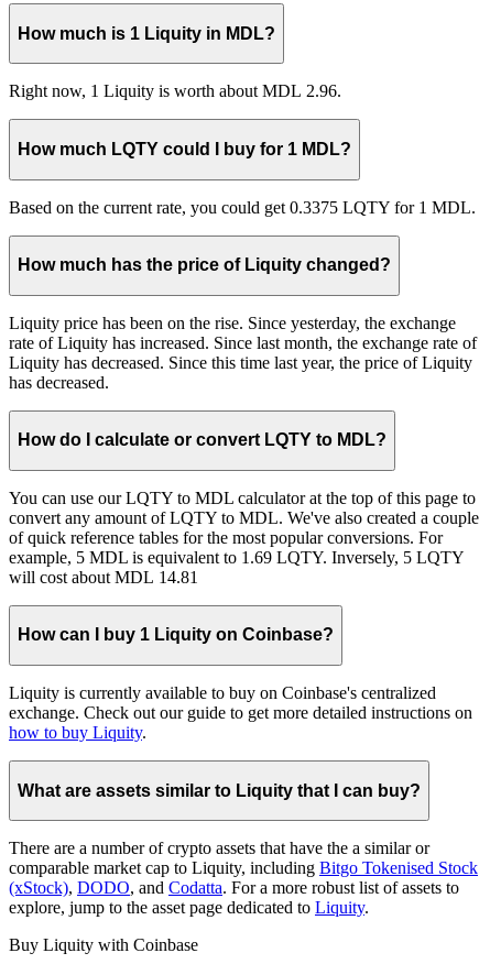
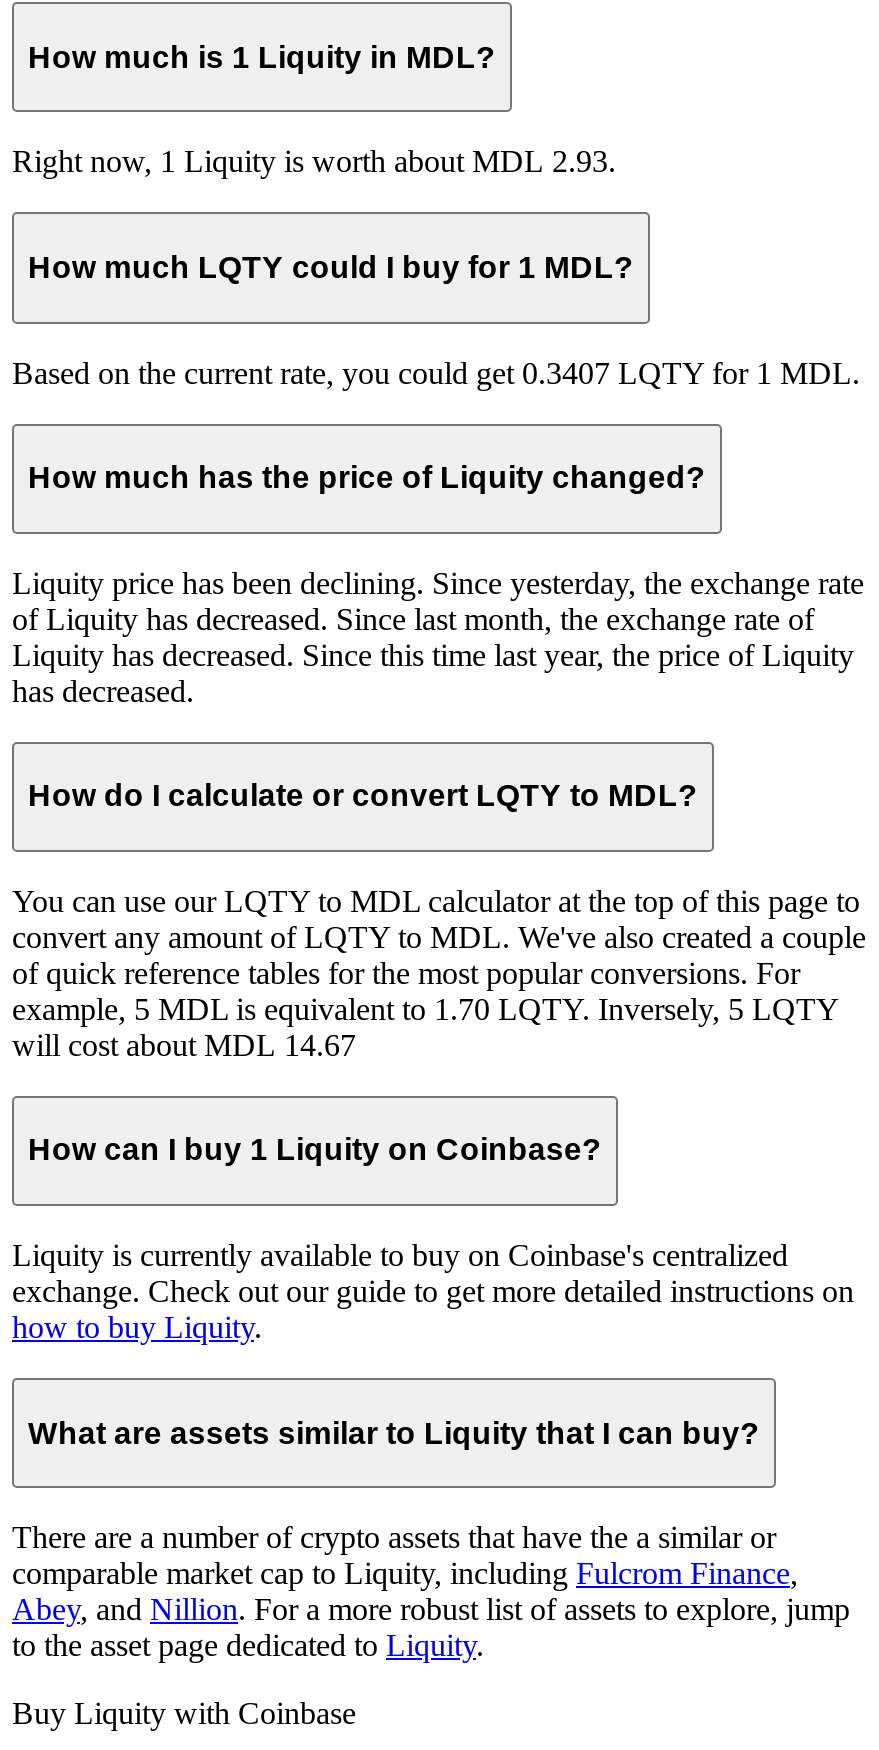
[9,82,341,100] Right now, 1 Liquity is worth about MDL 2.96. -> [12,145,616,179] Right now, 1 Liquity is worth about MDL 2.93.
[9,198,476,216] Based on the current rate, you could get 0.3375 LQTY for 1 MDL. -> [12,355,860,389] Based on the current rate, you could get 0.3407 LQTY for 1 MDL.
[9,313,477,352] Liquity price has been on the rise. Since yesterday, the exchange | rate of Liquity has increased. Since last month, the exchange rate of -> [12,565,864,635] Liquity price has been declining. Since yesterday, the exchange rate | of Liquity has decreased. Since last month, the exchange rate of
[9,548,464,567] example, 5 MDL is equivalent to 1.69 LQTY. Inversely, 5 LQTY -> [12,992,838,1026] example, 5 MDL is equivalent to 1.70 LQTY. Inversely, 5 LQTY
[9,568,198,586] will cost about MDL 14.81 -> [12,1028,356,1062] will cost about MDL 14.67
[9,859,478,917] comparable market cap to Liquity, including Bitgo Tokenised Stock | (xStock), DODO, and Codatta. For a more robust list of assets to | explore, jump to the asset page dedicated to Liquity. -> [12,1556,850,1662] comparable market cap to Liquity, including Fulcrom Finance, | Abey, and Nillion. For a more robust list of assets to explore, jump | to the asset page dedicated to Liquity.

